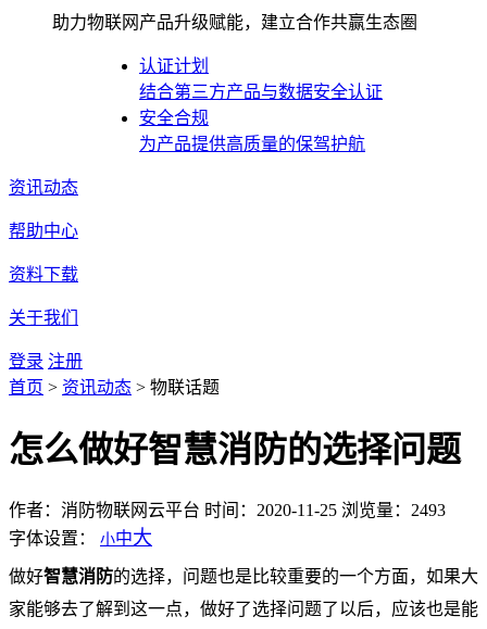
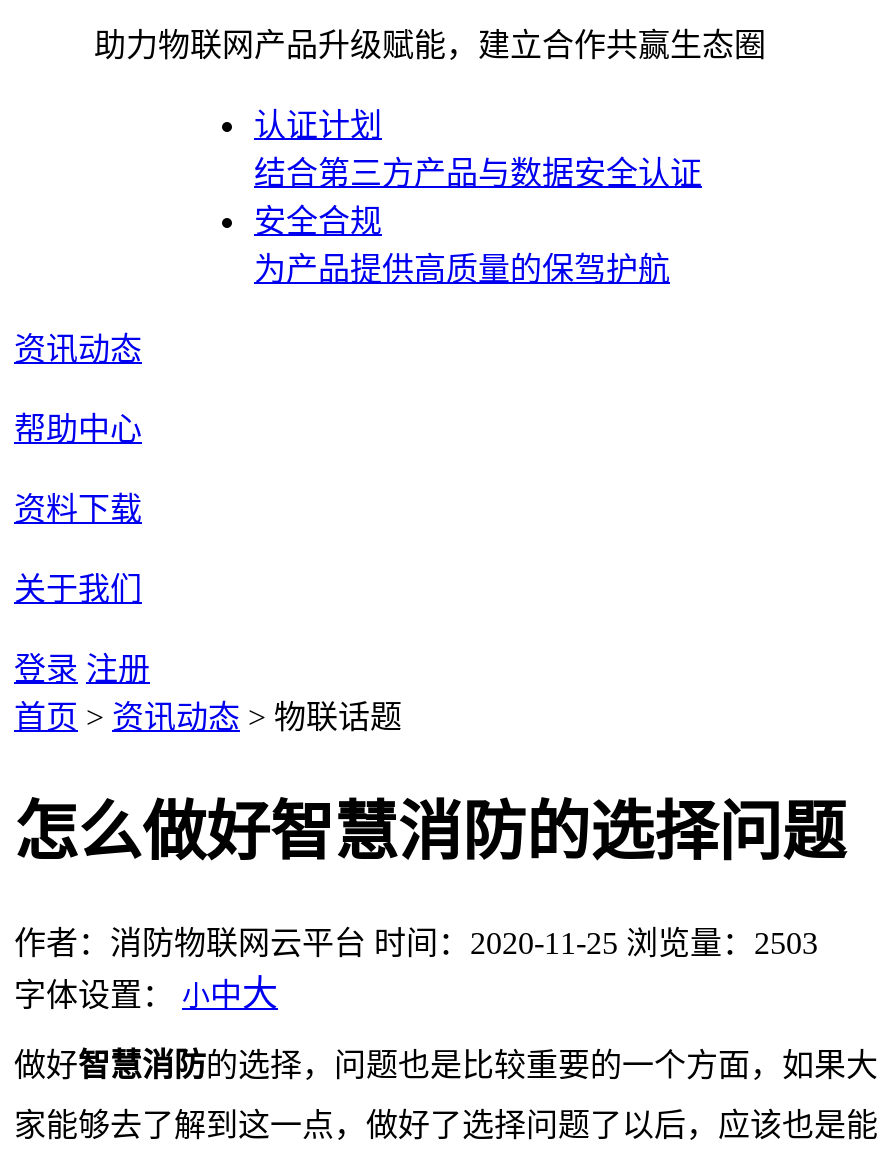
[9,501,446,519] 作者：消防物联网云平台 时间：2020-11-25 浏览量：2493 -> [14,926,818,960] 作者：消防物联网云平台 时间：2020-11-25 浏览量：2503

